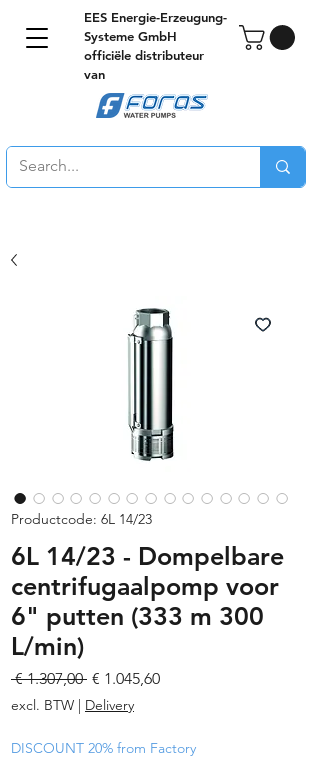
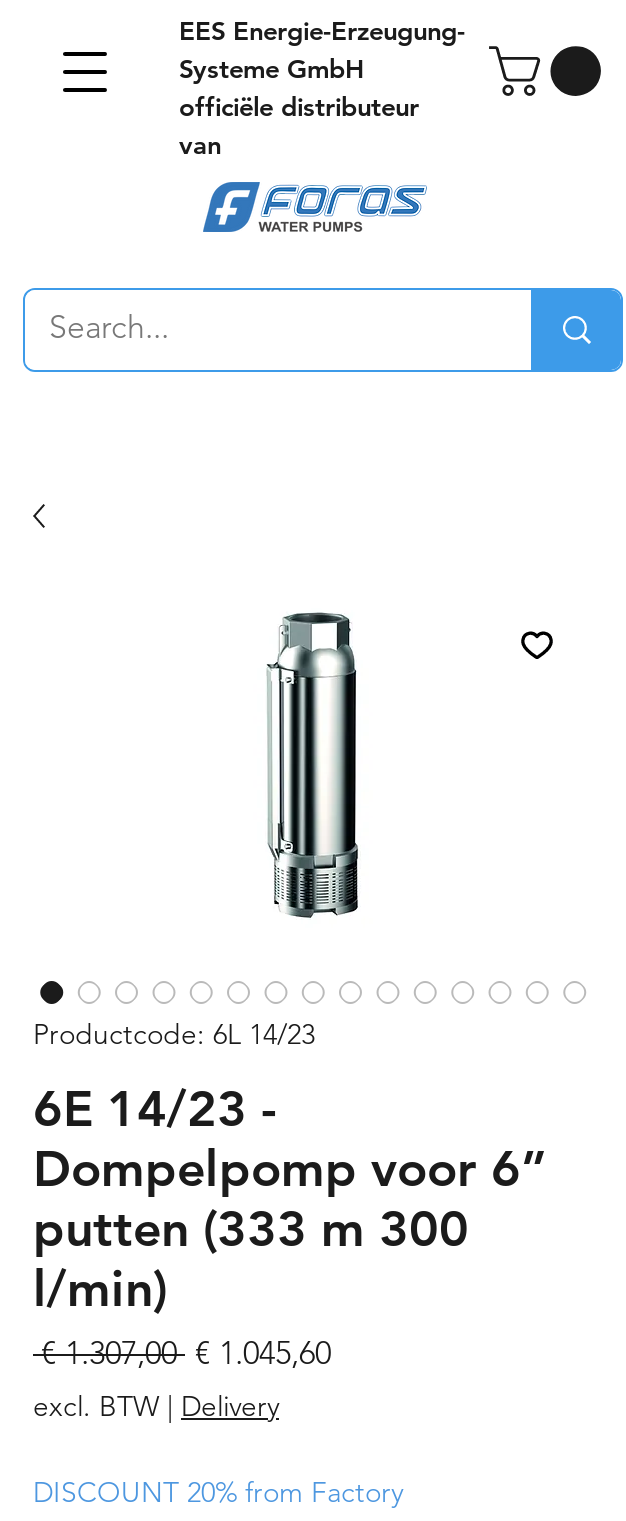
[11,541,284,661] 6L 14/23 - Dompelbare | centrifugaalpomp voor | 6" putten (333 m 300 | L/min) -> [33,1078,547,1318] 6E 14/23 - | Dompelpomp voor 6” | putten (333 m 300 | l/min)

